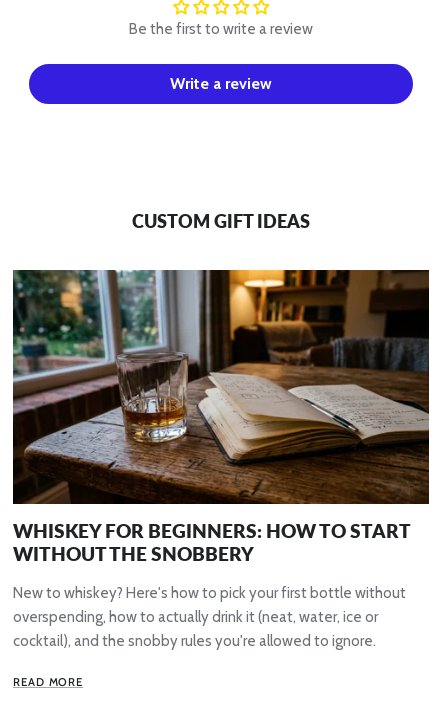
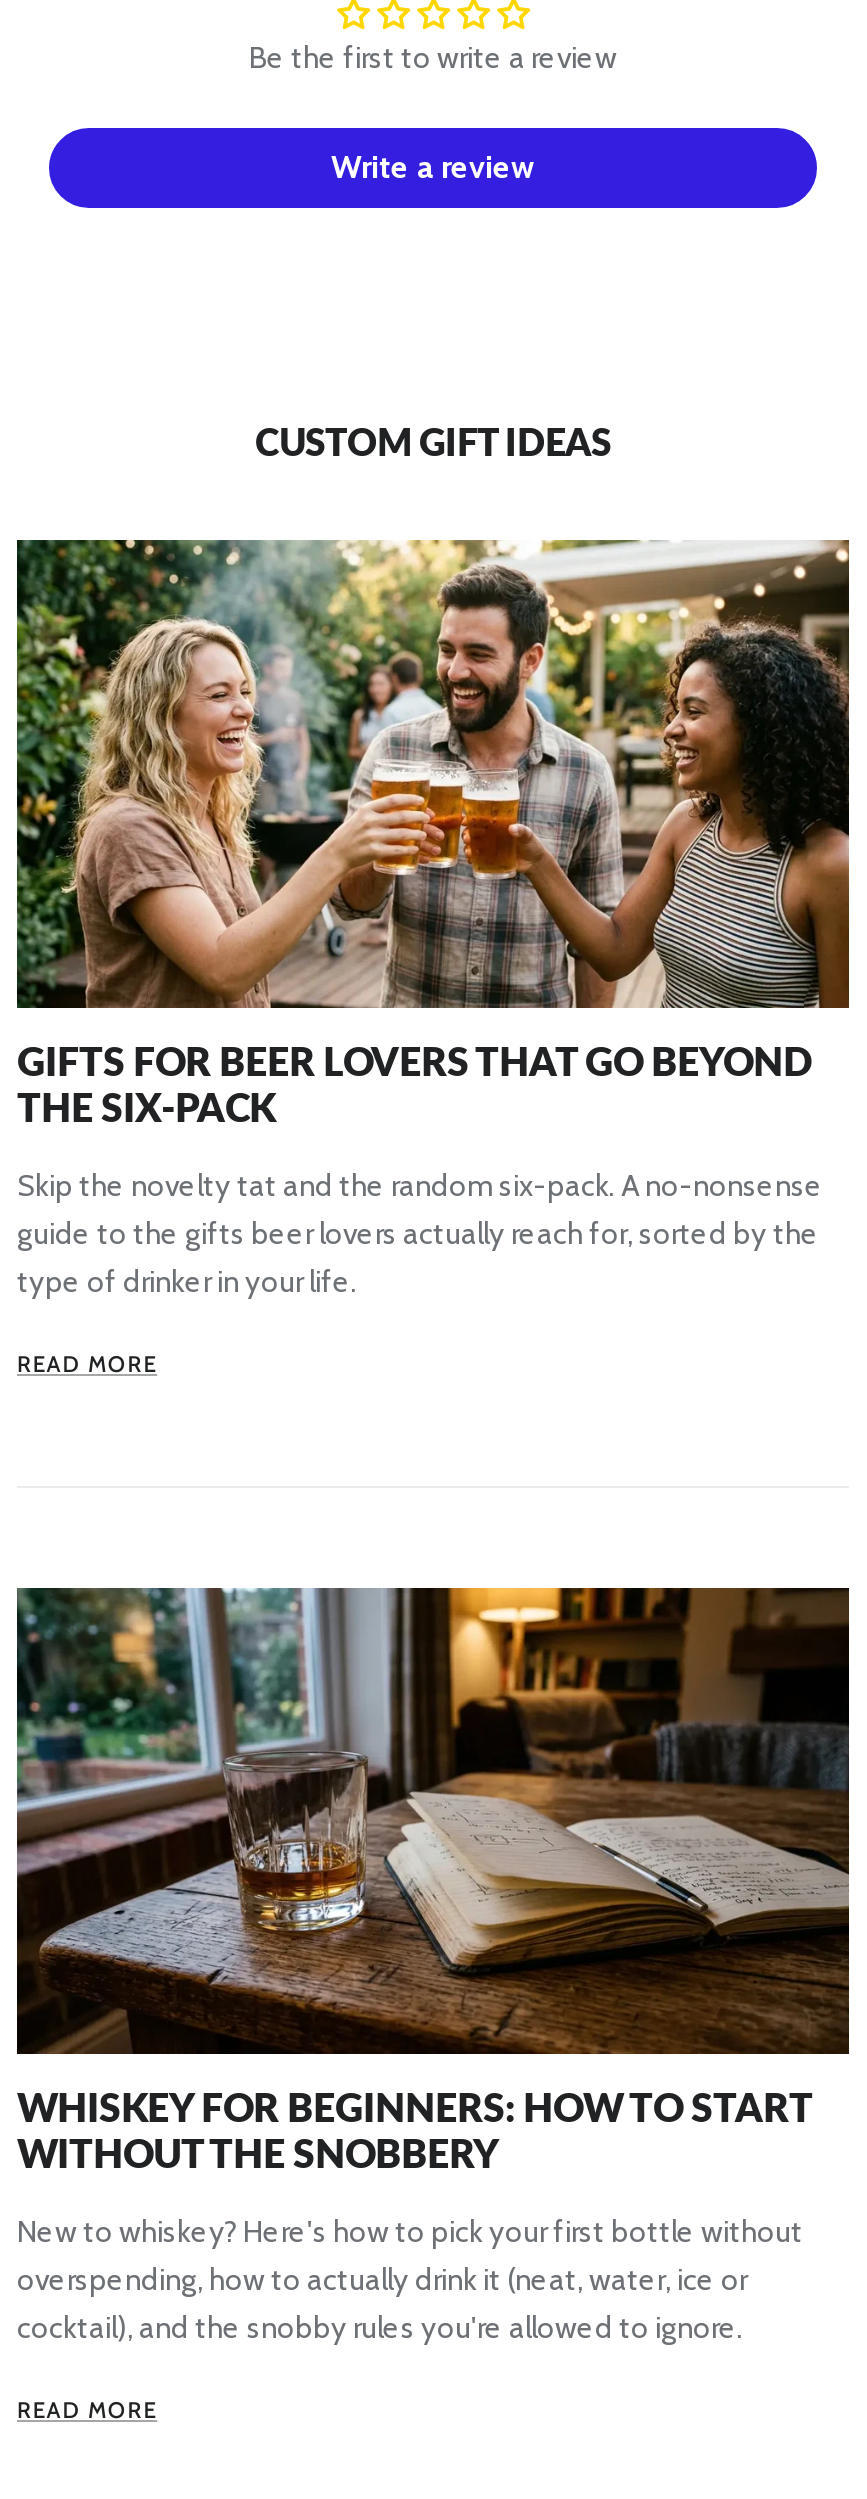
none -> [15,538,851,1377] [image] | GIFTS FOR BEER LOVERS THAT GO BEYOND | THE SIX-PACK | Skip the novelty tat and the random six-pack. A no-nonsense | guide to the gifts beer lovers actually reach for, sorted by the | type of drinker in your life. | READ MORE

